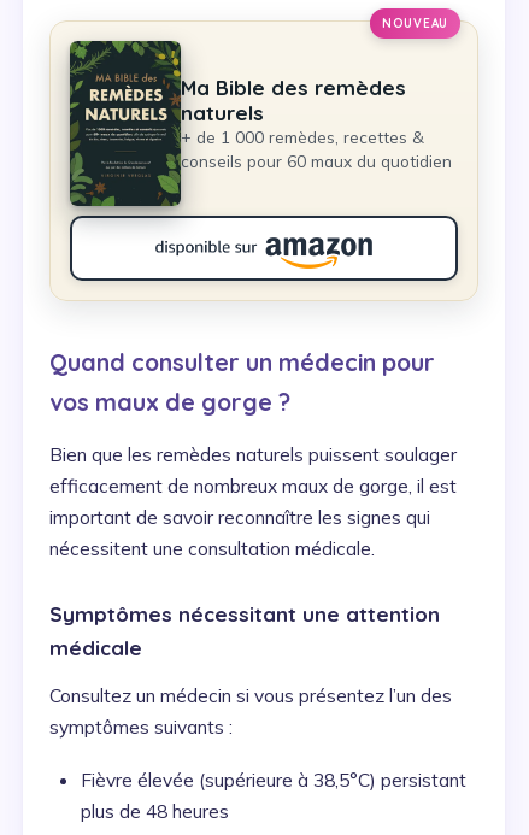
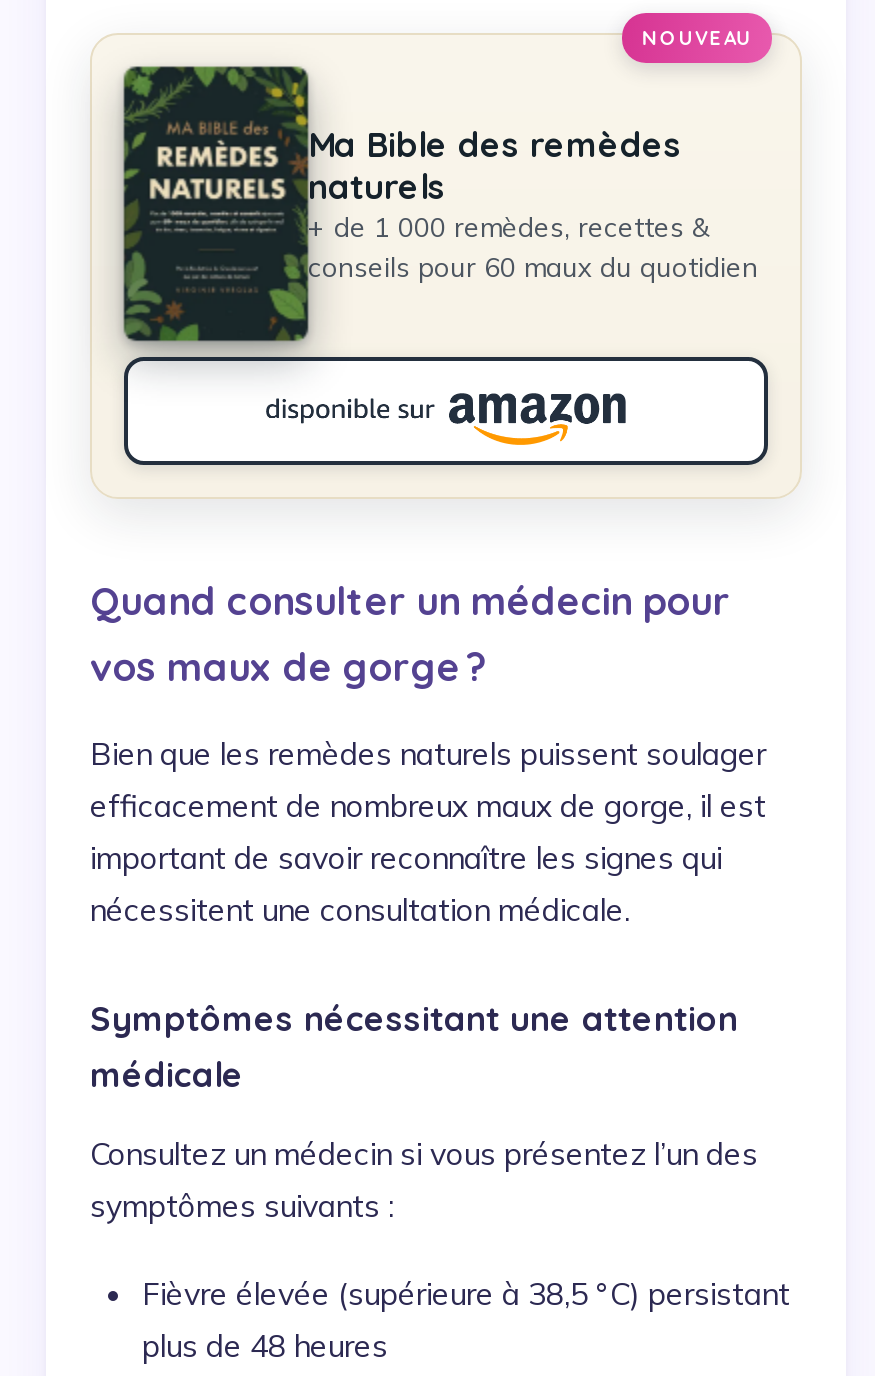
[81,767,466,791] Fièvre élevée (supérieure à 38,5°C) persistant -> [142,1273,790,1313] Fièvre élevée (supérieure à 38,5 °C) persistant

